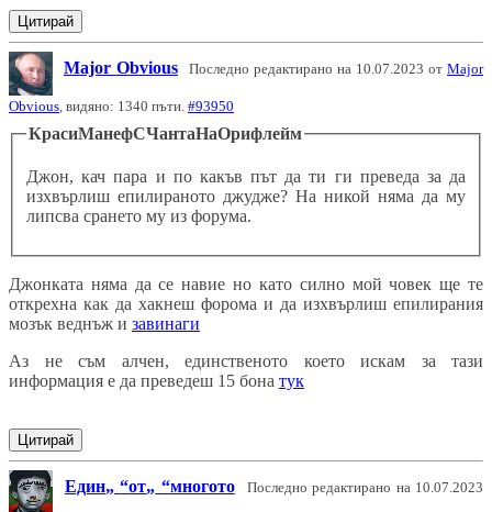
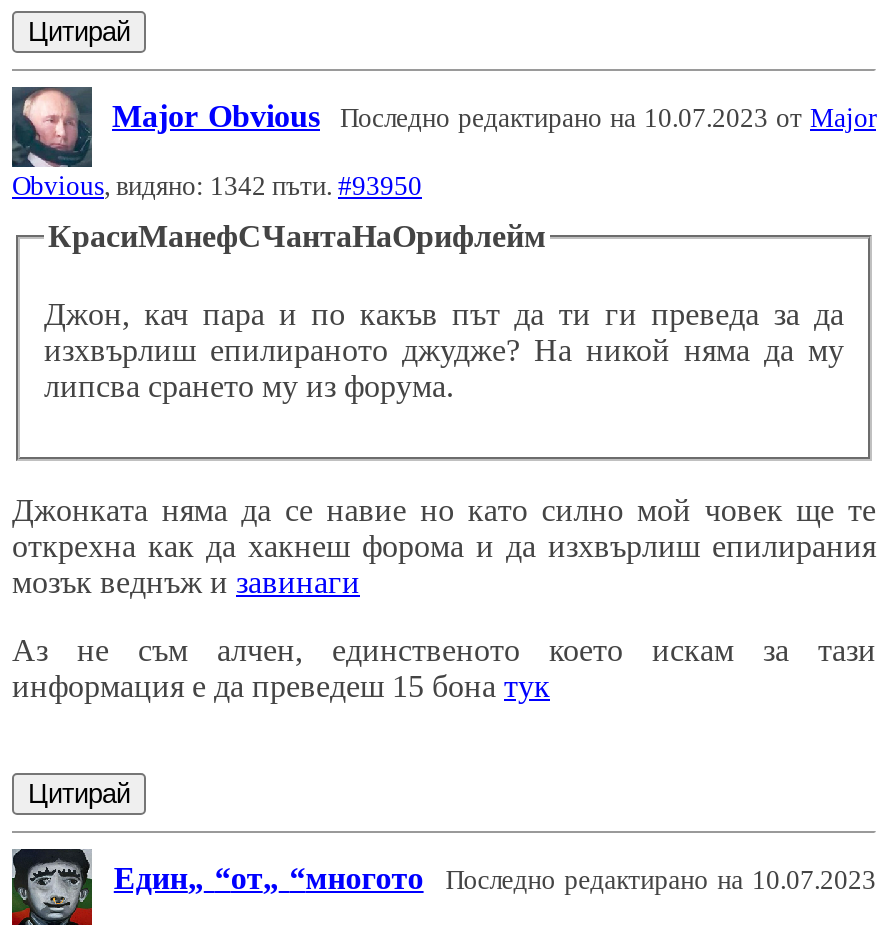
[9,98,234,114] Obvious, видяно: 1340 пъти. #93950 -> [12,171,422,201] Obvious, видяно: 1342 пъти. #93950

